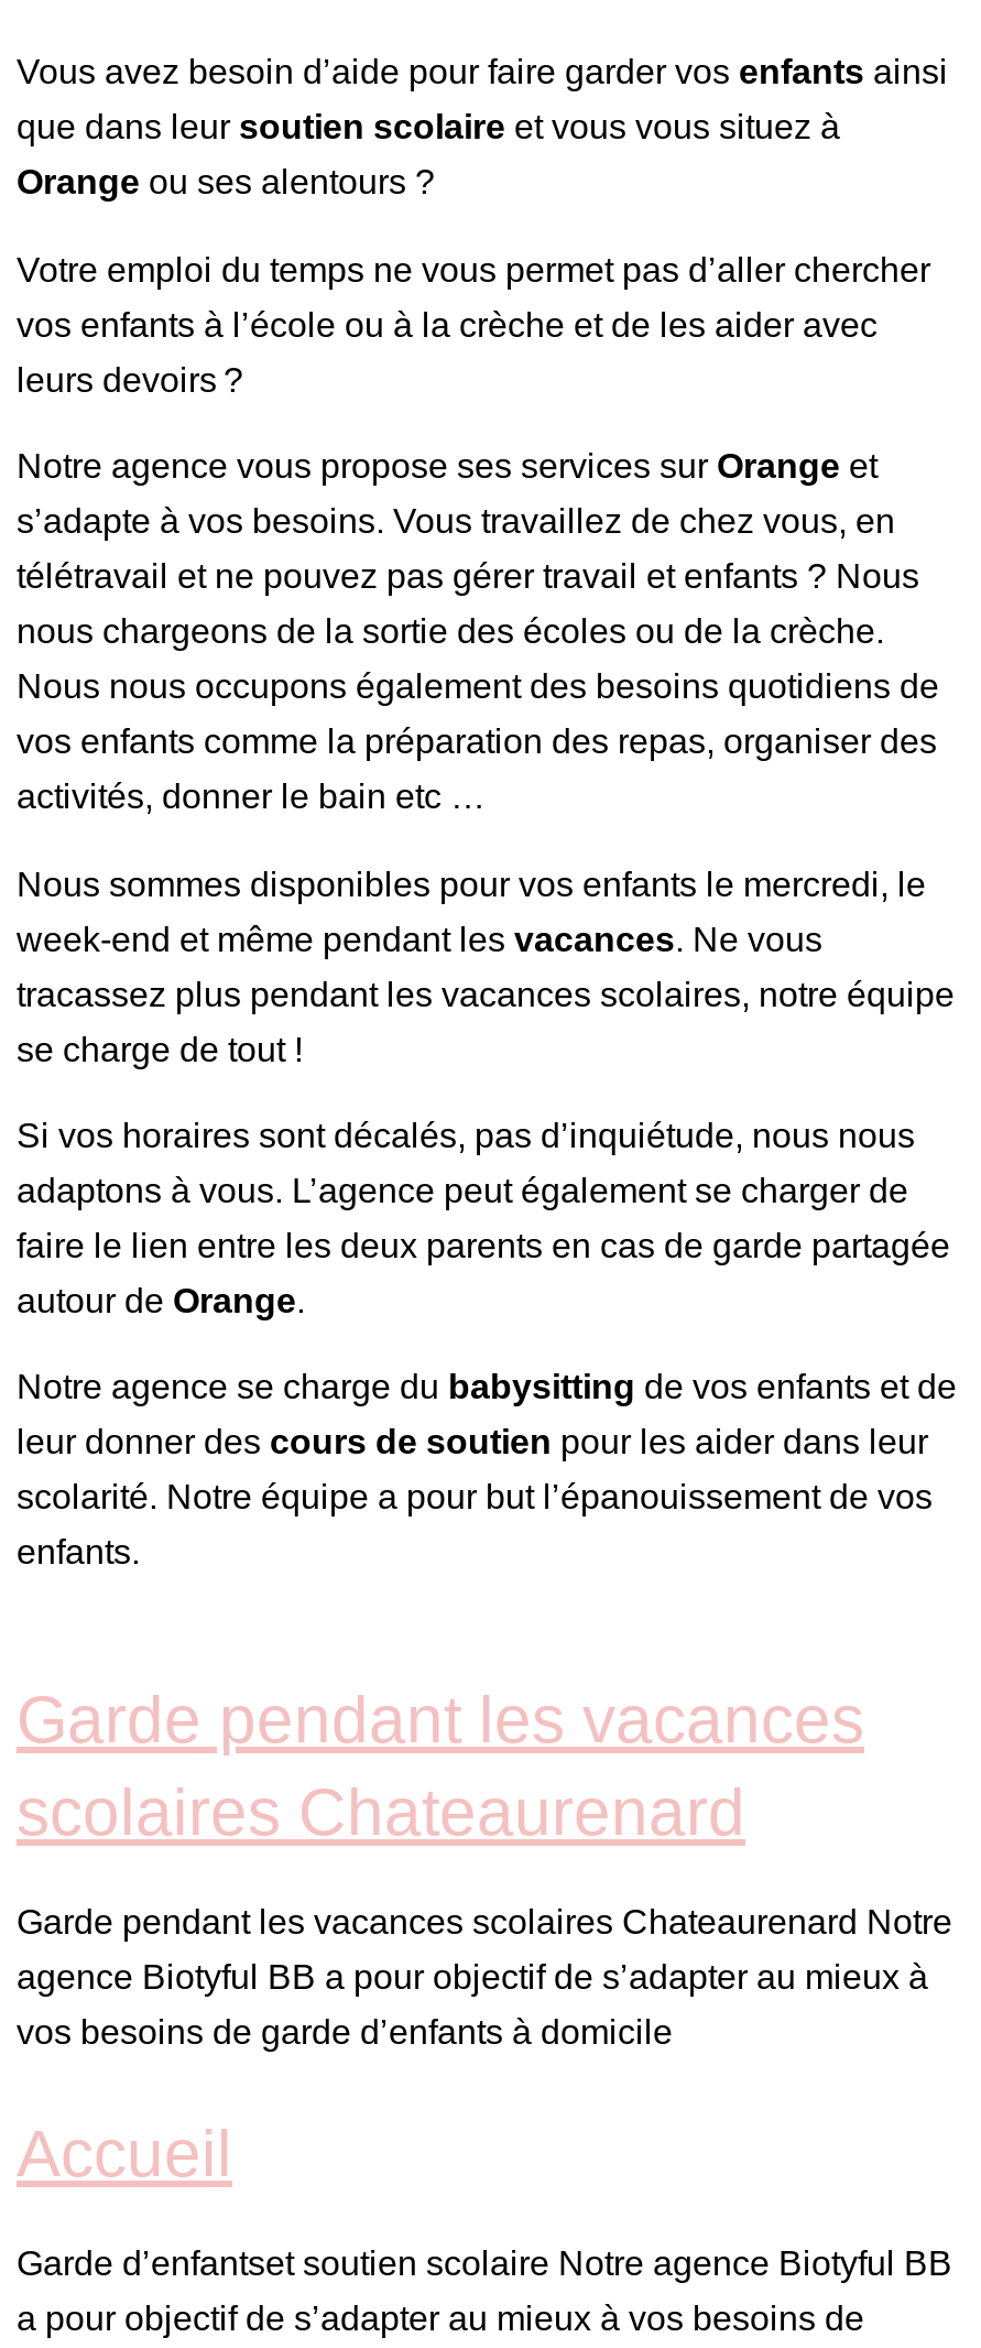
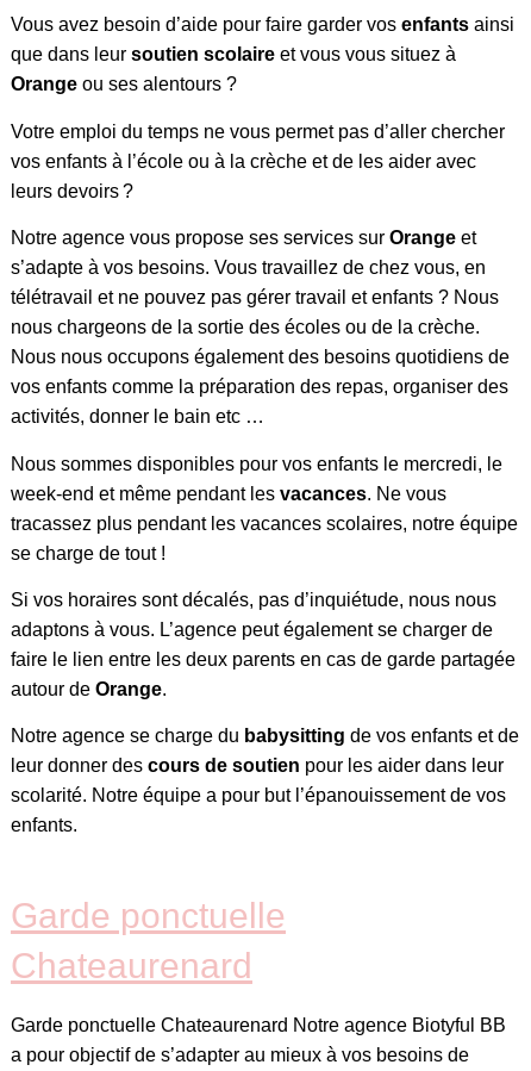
[17,1682,952,2282] Garde pendant les vacances | scolaires Chateaurenard | Garde pendant les vacances scolaires Chateaurenard Notre | agence Biotyful BB a pour objectif de s’adapter au mieux à | vos besoins de garde d’enfants à domicile | Accueil | Garde d’enfantset soutien scolaire Notre agence Biotyful BB -> [11,896,506,1035] Garde ponctuelle | Chateaurenard | Garde ponctuelle Chateaurenard Notre agence Biotyful BB

